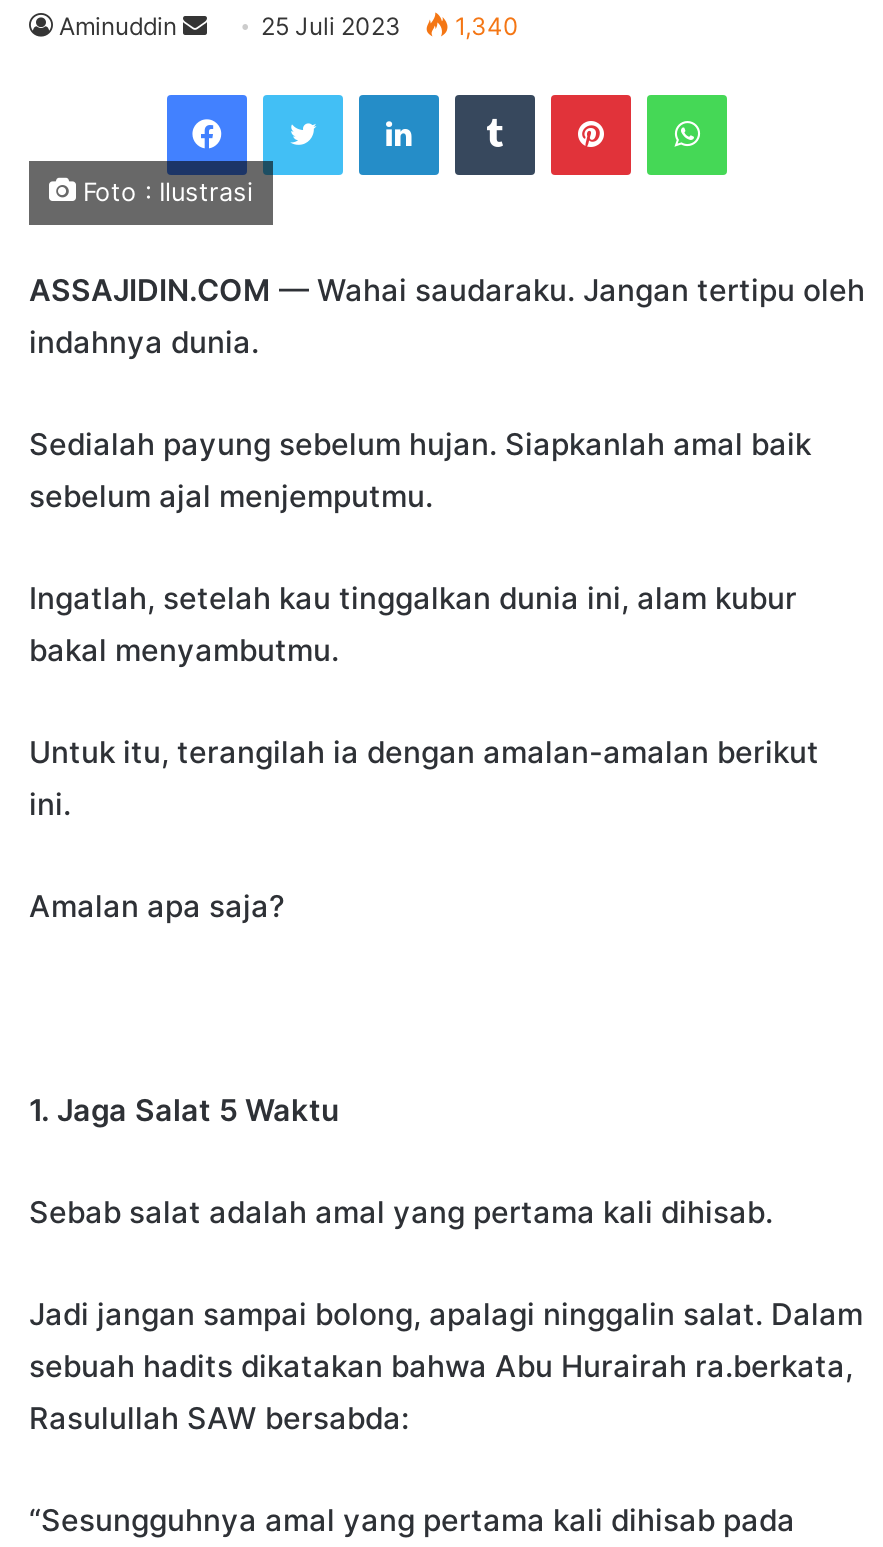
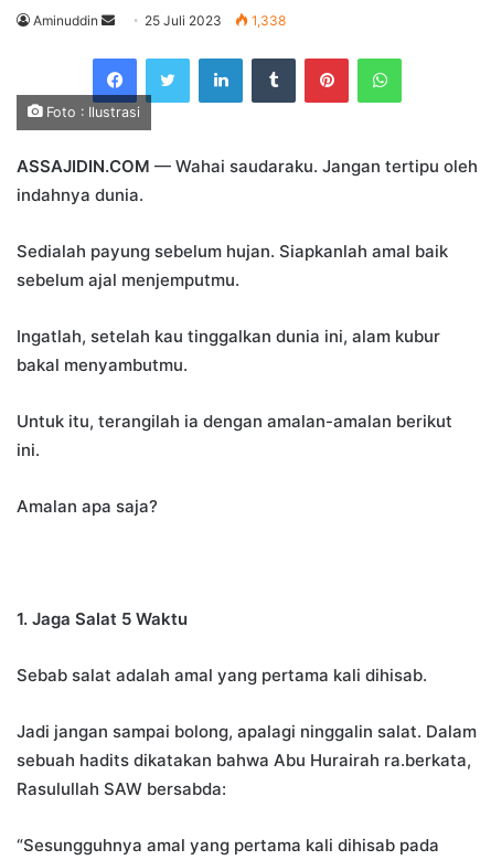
[449,11,519,41] 1,340 -> [248,12,286,29] 1,338

